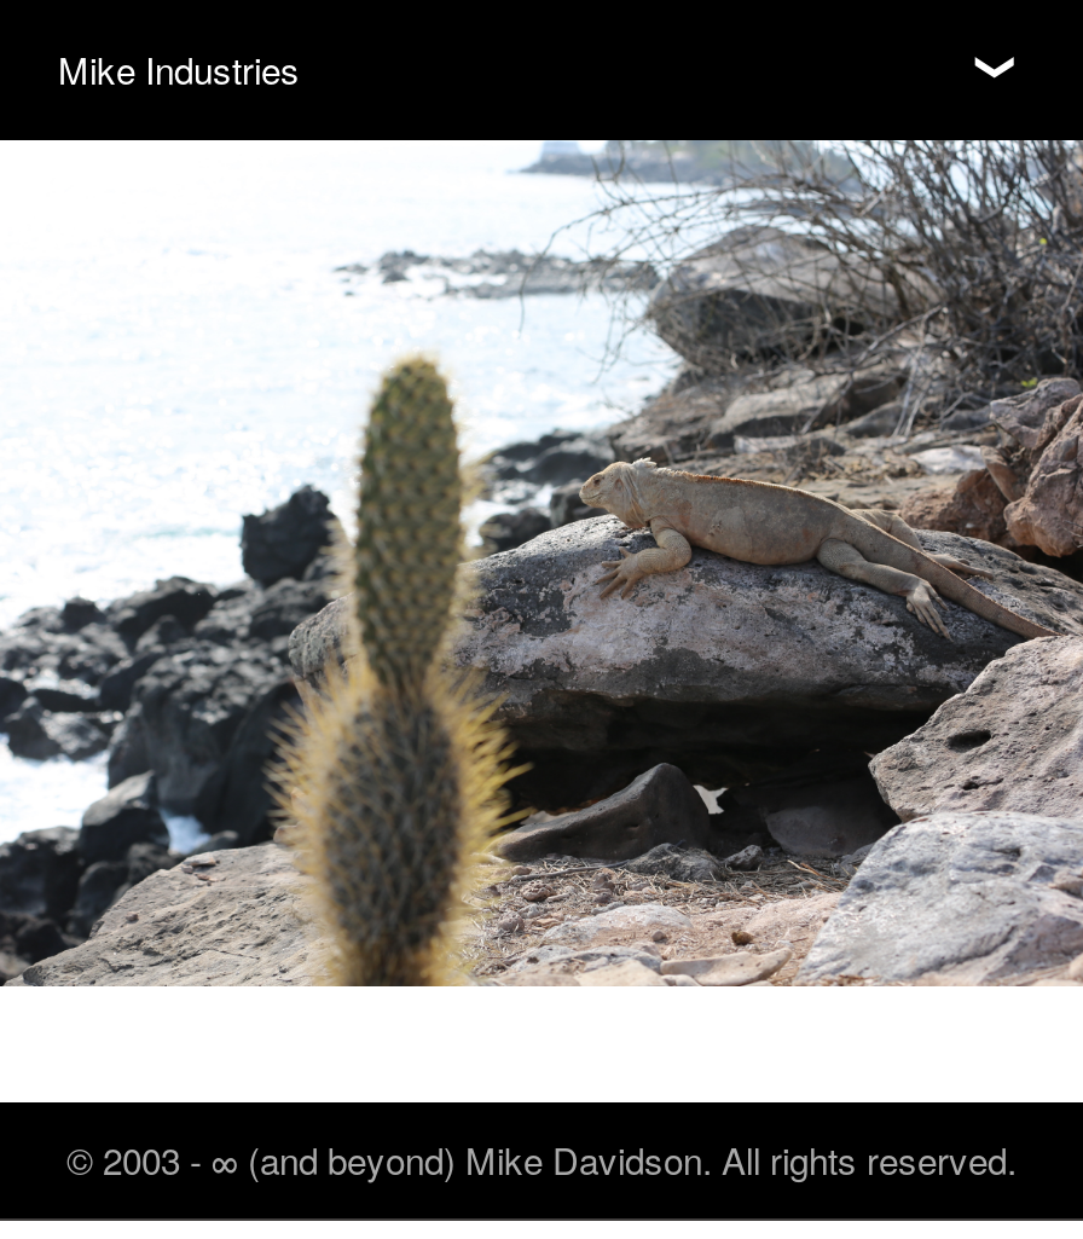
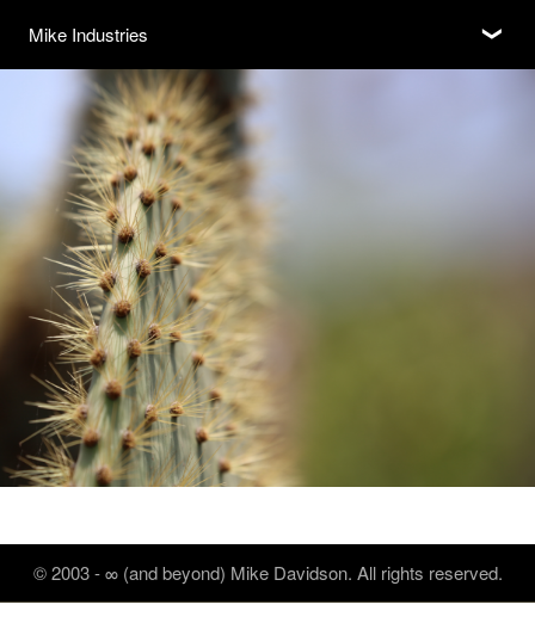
[7,138,1076,989] [image] -> [4,68,531,488] [image]

